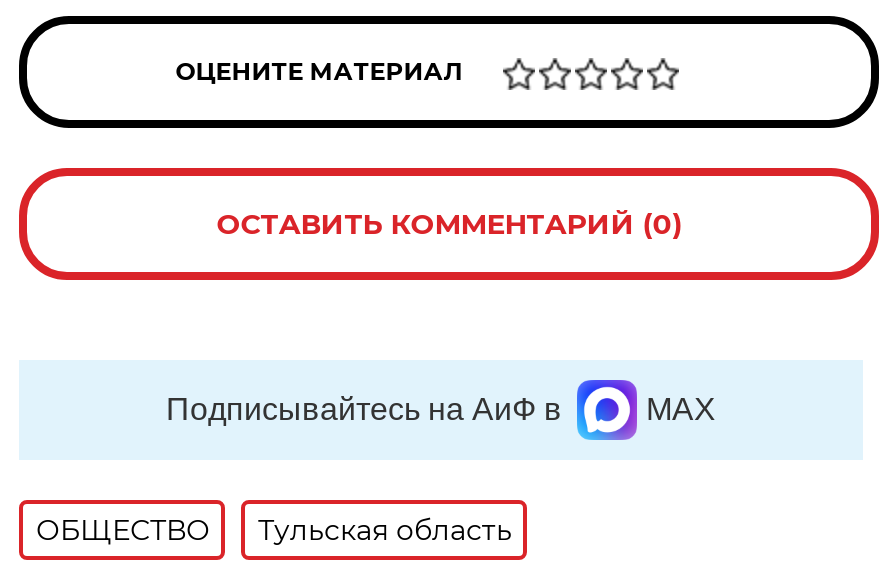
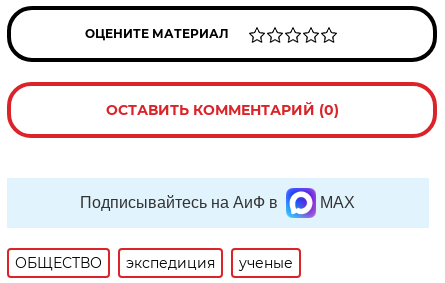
[258,512,512,548] Тульская область -> [126,254,293,272] экспедиция | ученые

